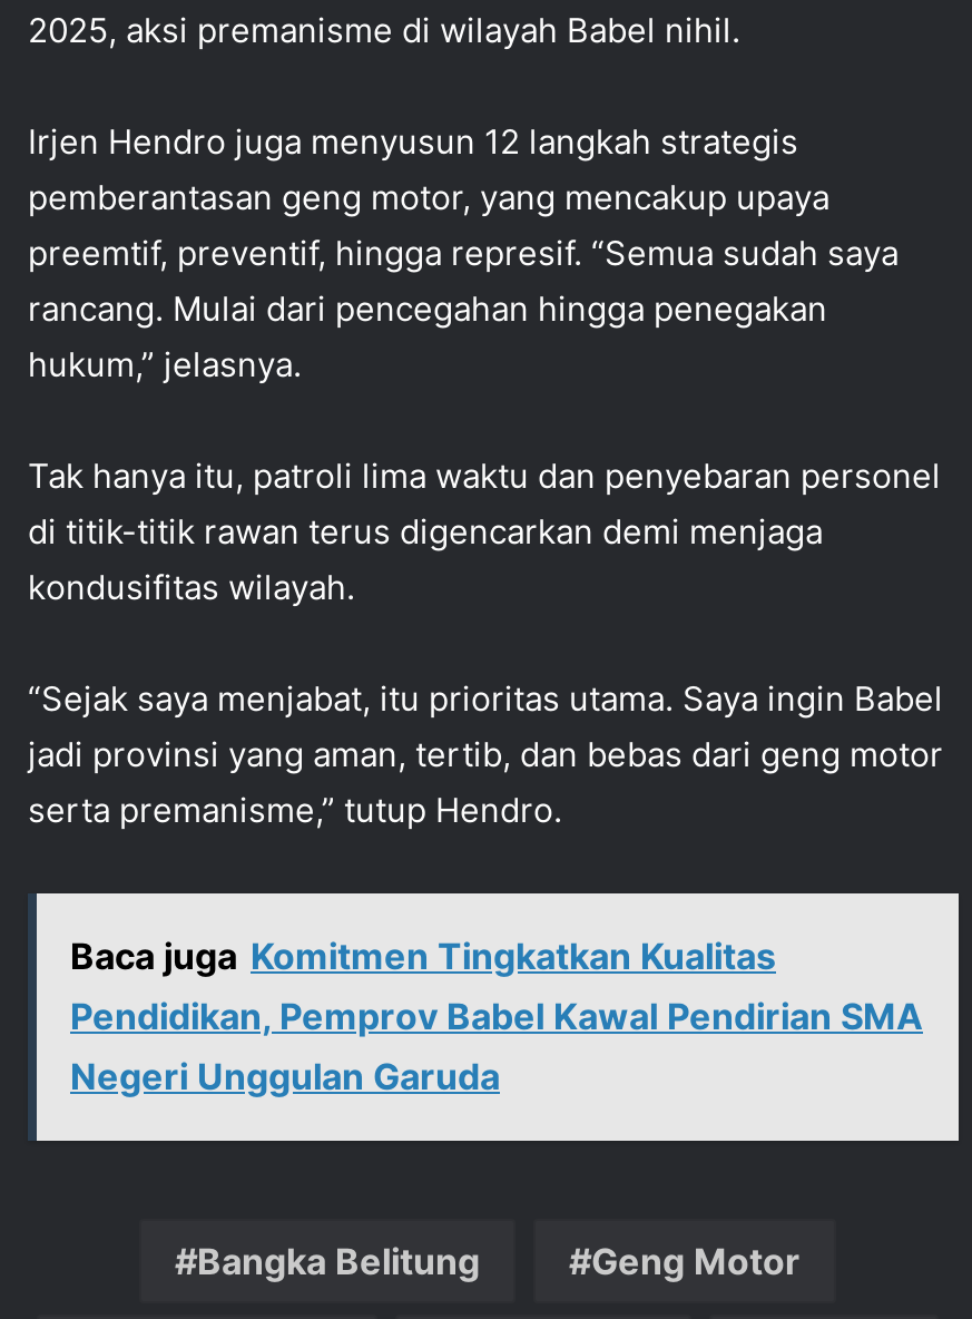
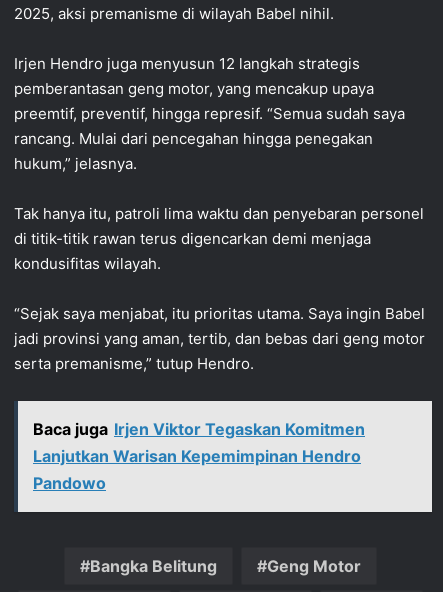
[70,934,923,1099] Baca juga Komitmen Tingkatkan Kualitas | Pendidikan, Pemprov Babel Kawal Pendirian SMA | Negeri Unggulan Garuda -> [33,419,365,493] Baca juga Irjen Viktor Tegaskan Komitmen | Lanjutkan Warisan Kepemimpinan Hendro | Pandowo

